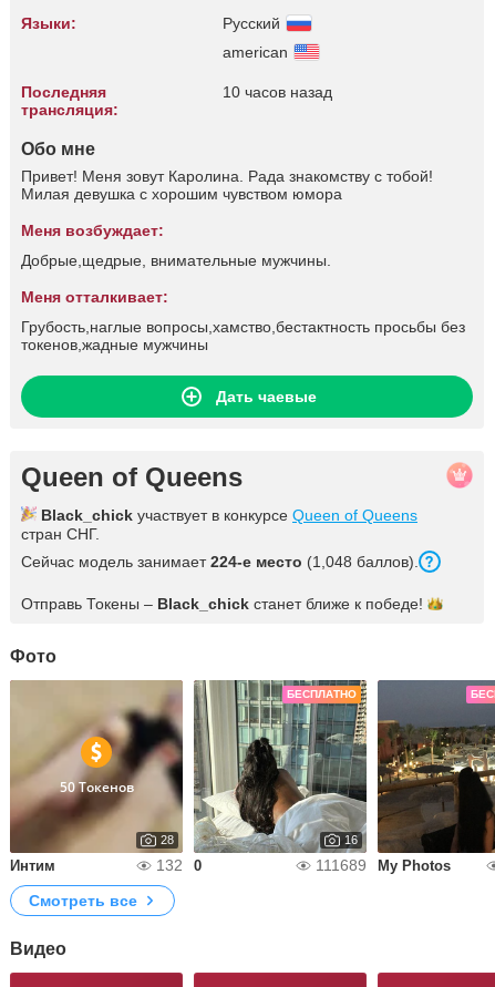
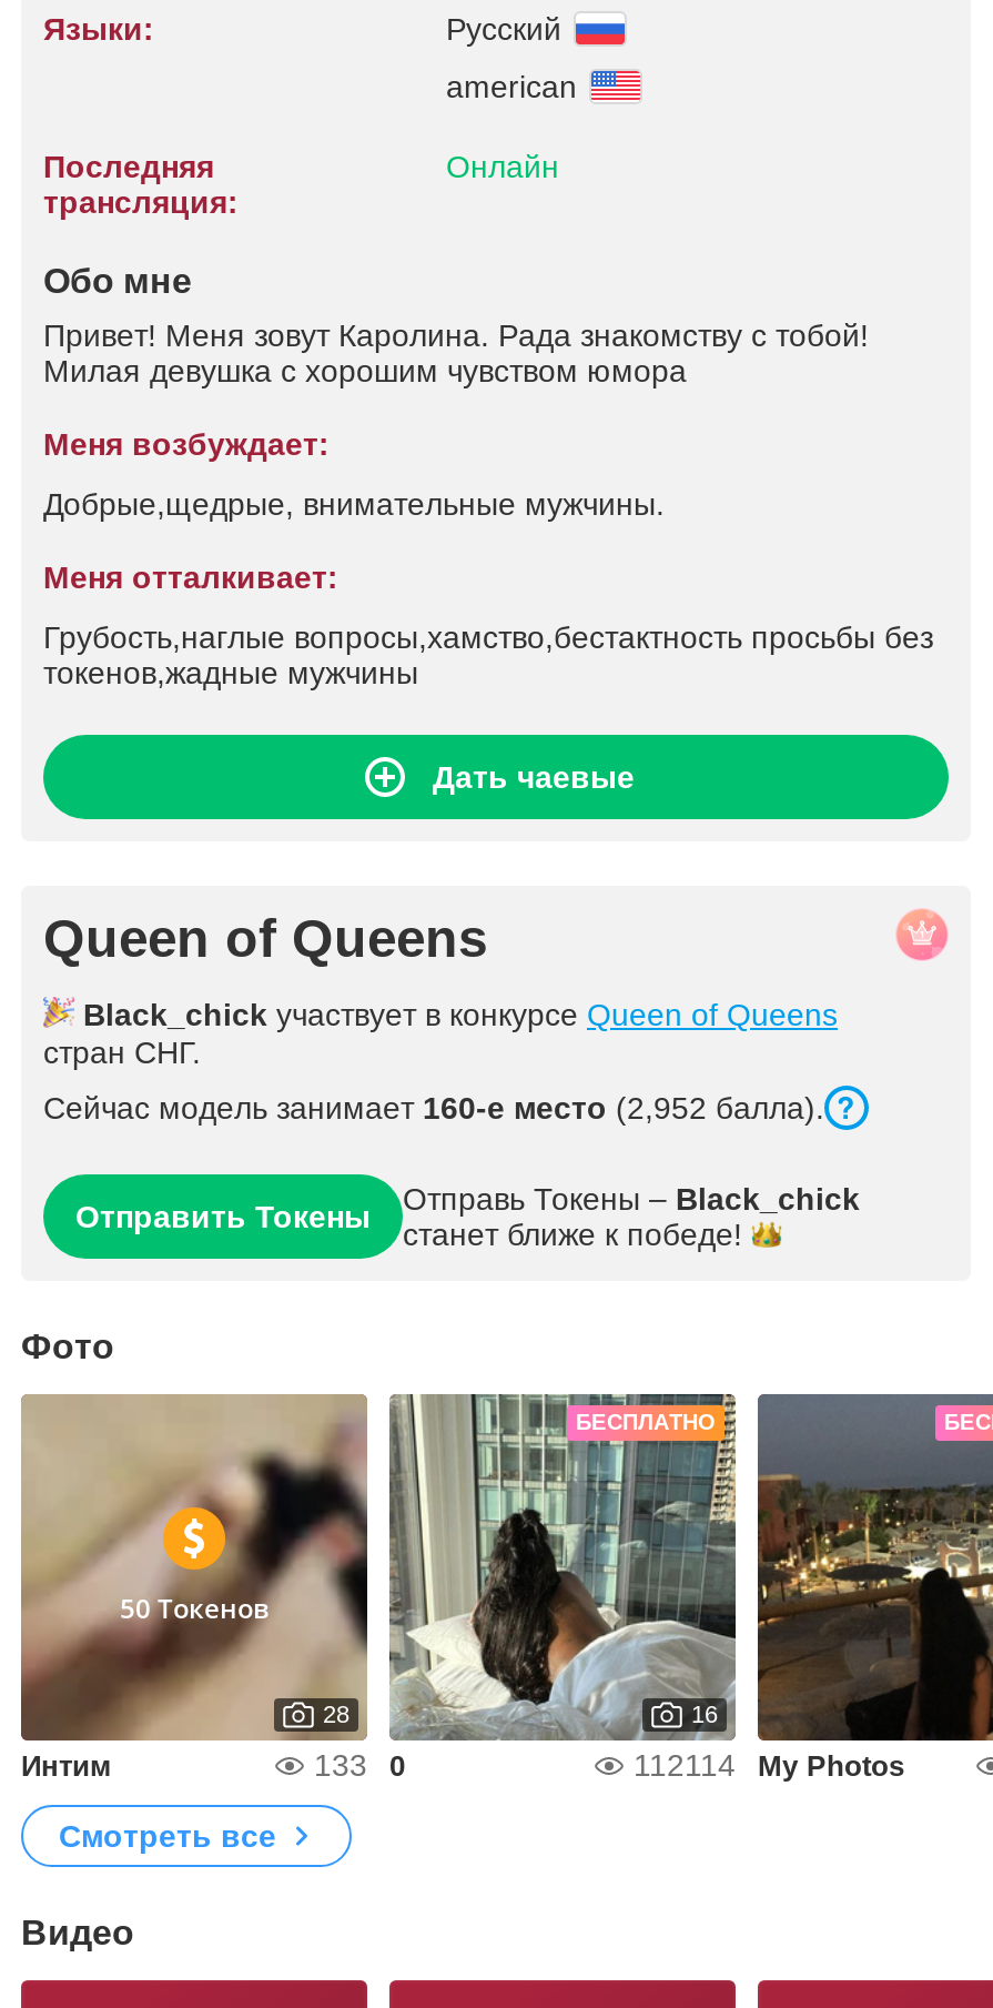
[222,83,332,101] 10 часов назад -> [446,149,559,184] Онлайн
[21,553,419,570] Сейчас модель занимает 224-е место (1,048 баллов). -> [43,1090,824,1126] Сейчас модель занимает 160-е место (2,952 балла).
[21,595,423,613] Отправь Токены – Black_chick станет ближе к победе! -> [75,1181,860,1252] Отправить Токены | Отправь Токены – Black_chick | станет ближе к победе!
[156,856,202,874] 132 0 -> [314,1747,405,1783] 133 0
[316,856,451,874] 111689 My Photos -> [634,1747,904,1783] 112114 My Photos

